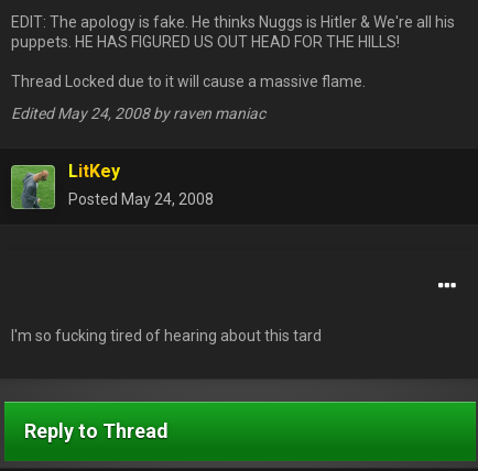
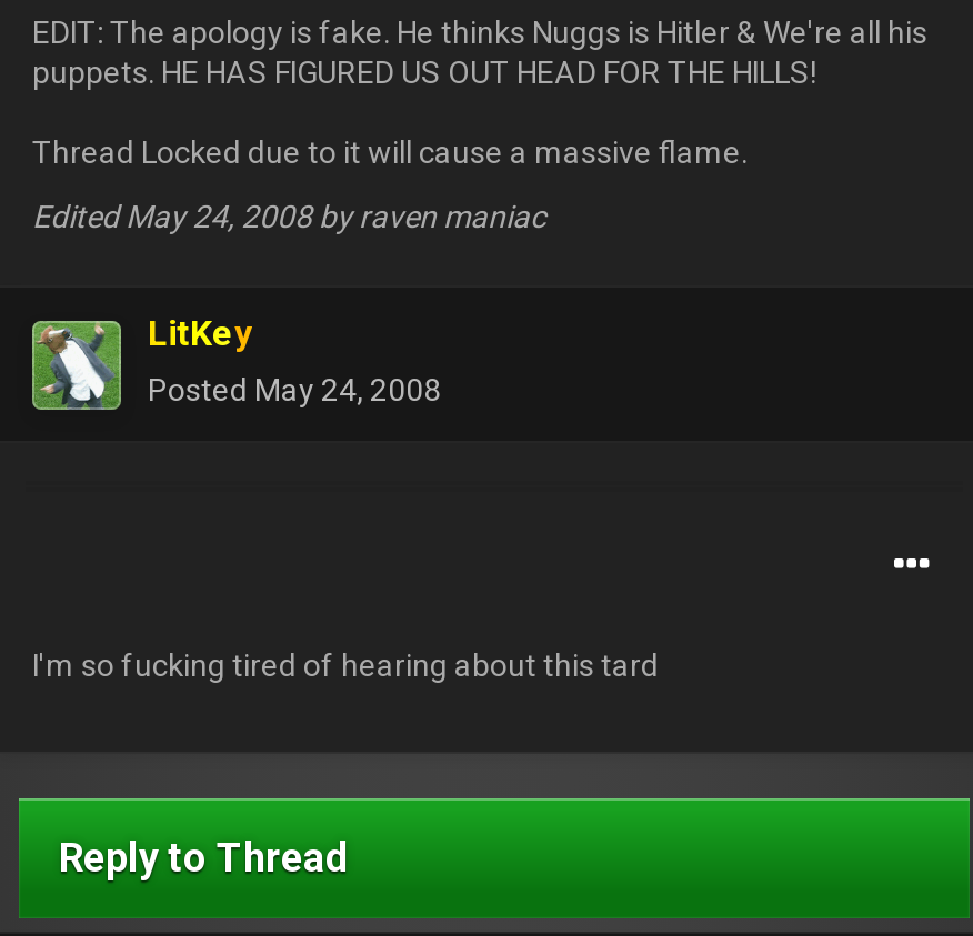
[15,166,52,209] [image] -> [39,321,114,410] [image]

